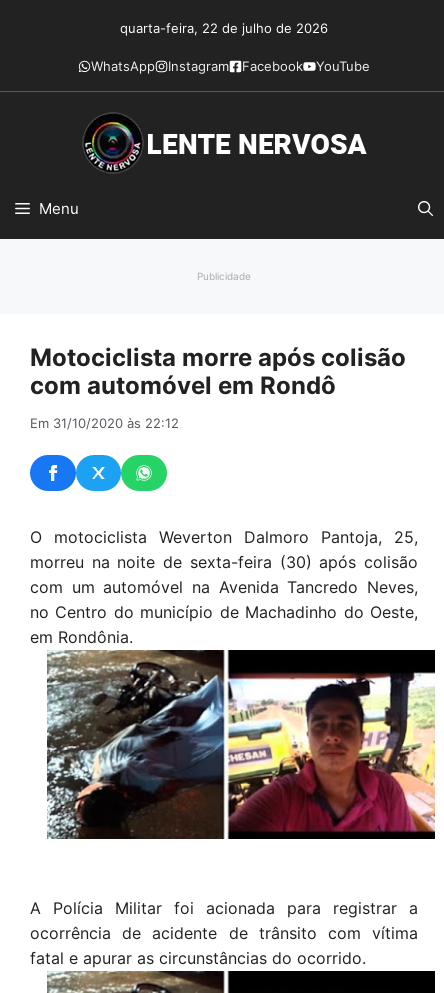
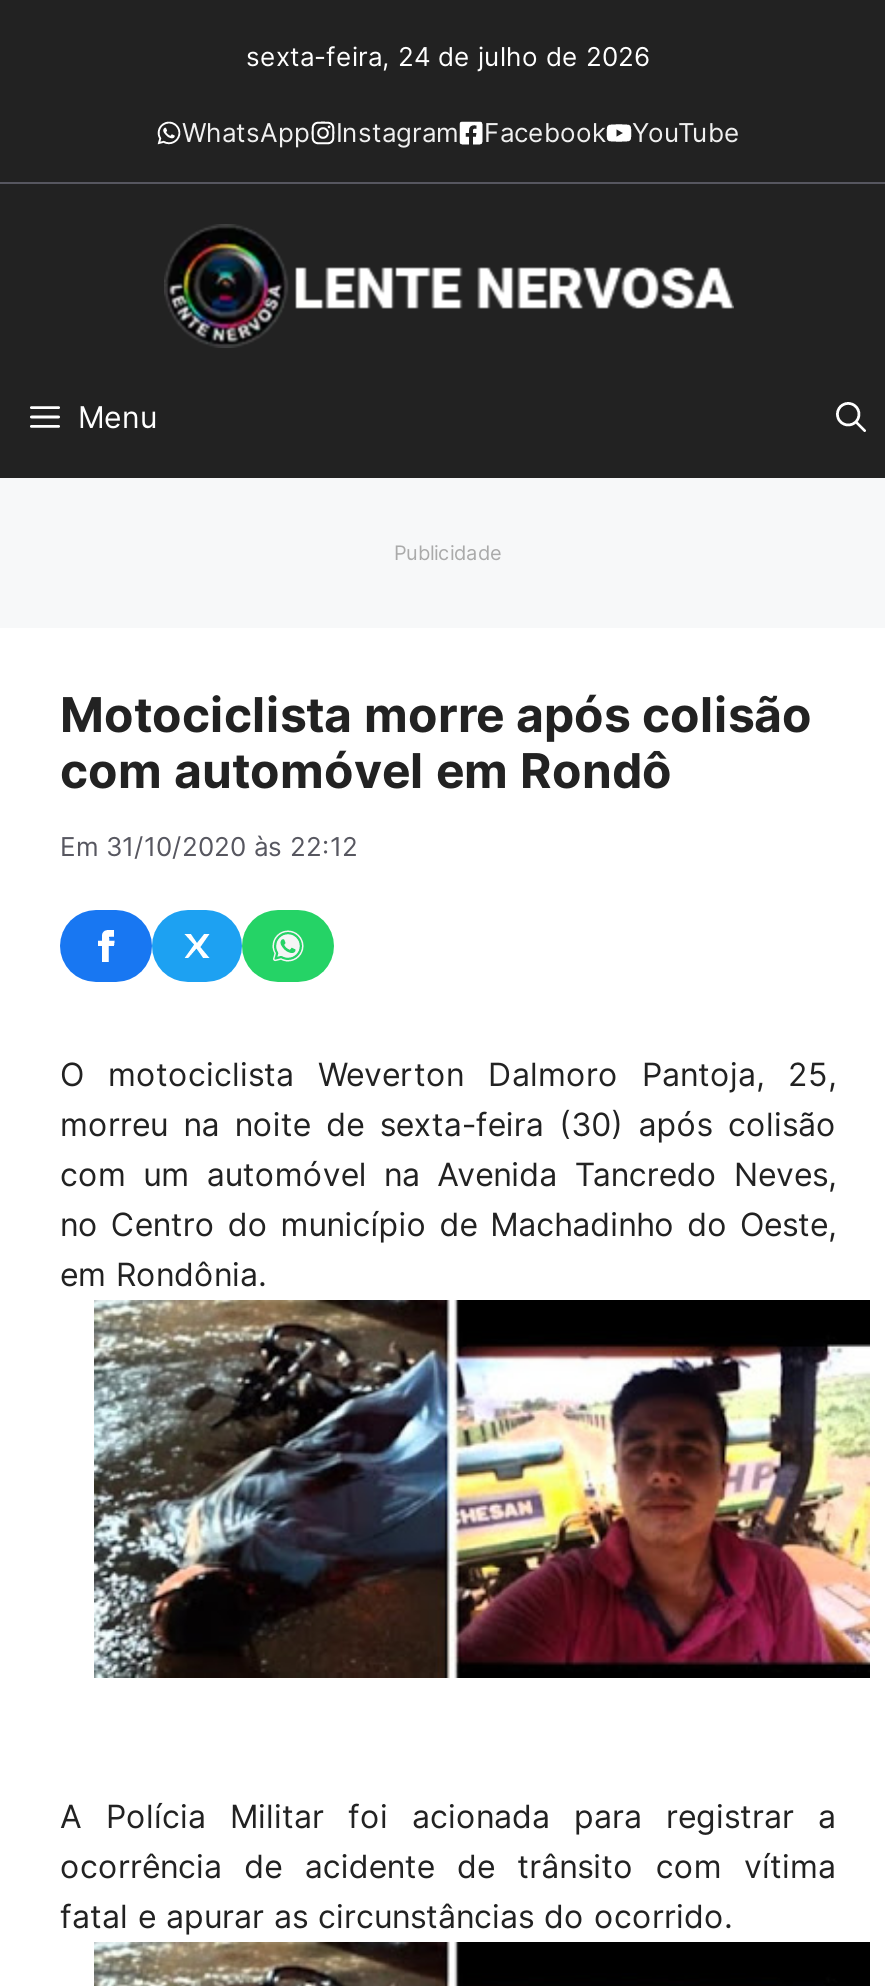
[120,20,328,36] quarta-feira, 22 de julho de 2026 -> [246,40,650,72] sexta-feira, 24 de julho de 2026

